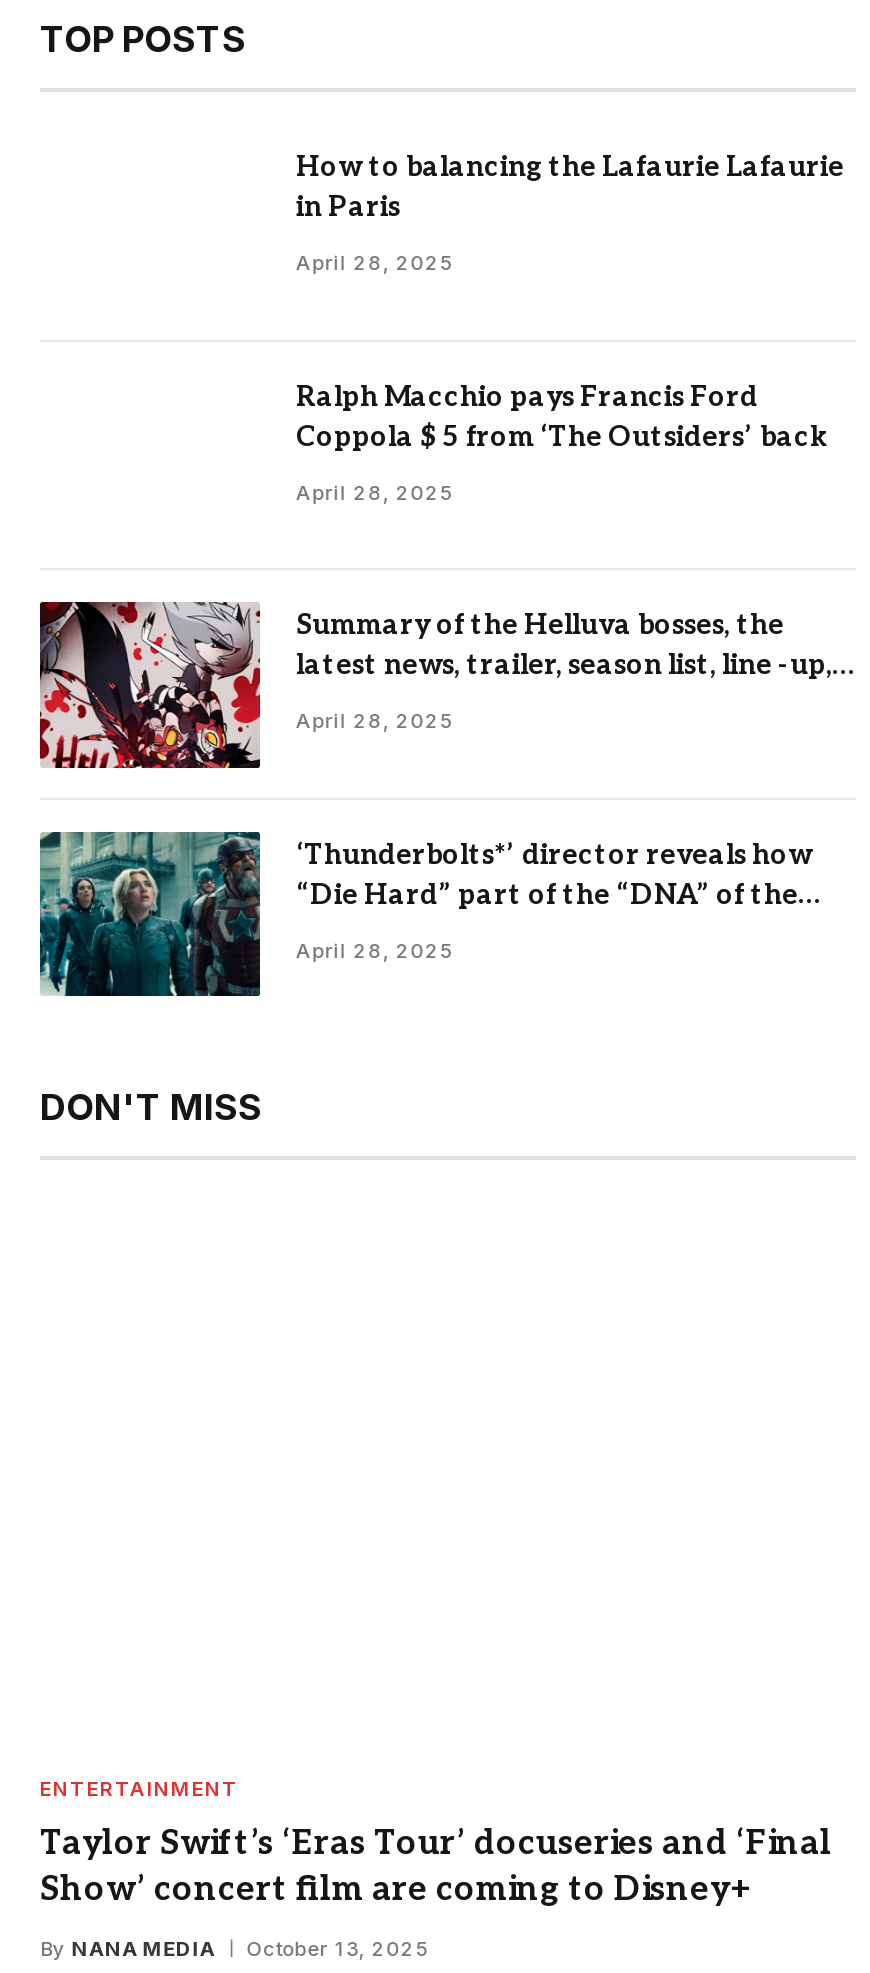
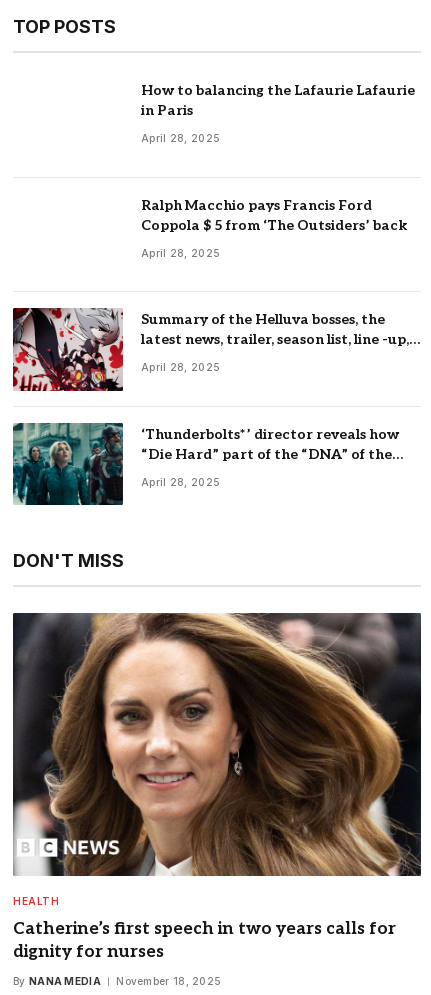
none -> [12,612,422,877] [image]
[40,1777,239,1801] ENTERTAINMENT -> [13,895,59,907] HEALTH
[40,1825,832,1911] Taylor Swift’s ‘Eras Tour’ docuseries and ‘Final | Show’ concert film are coming to Disney+ -> [13,919,396,962] Catherine’s first speech in two years calls for | dignity for nurses
[40,1937,430,1961] By NANA MEDIA October 13, 2025 -> [13,975,221,987] By NANA MEDIA November 18, 2025

